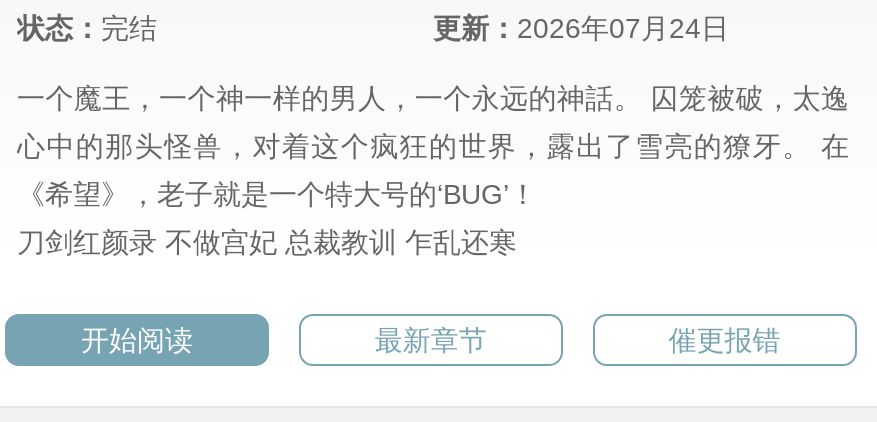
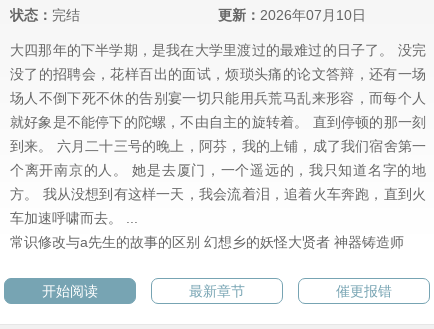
[17,13,849,259] 更新：2026年07月24日 | 一个魔王，一个神一样的男人，一个永远的神話。 囚笼被破，太逸 | 心中的那头怪兽，对着这个疯狂的世界，露出了雪亮的獠牙。 在 | 《希望》，老子就是一个特大号的‘BUG’！ | 刀剑红颜录 不做宫妃 总裁教训 乍乱还寒 -> [10,7,426,250] 更新：2026年07月10日 | 大四那年的下半学期，是我在大学里渡过的最难过的日子了。 没完 | 没了的招聘会，花样百出的面试，烦琐头痛的论文答辩，还有一场 | 场人不倒下死不休的告别宴一切只能用兵荒马乱来形容，而每个人 | 就好象是不能停下的陀螺，不由自主的旋转着。 直到停顿的那一刻 | 到来。 六月二十三号的晚上，阿芬，我的上铺，成了我们宿舍第一 | 个离开南京的人。 她是去厦门，一个遥远的，我只知道名字的地 | 方。 我从没想到有这样一天，我会流着泪，追着火车奔跑，直到火 | 车加速呼啸而去。 ... | 常识修改与a先生的故事的区别 幻想乡的妖怪大贤者 神器铸造师

